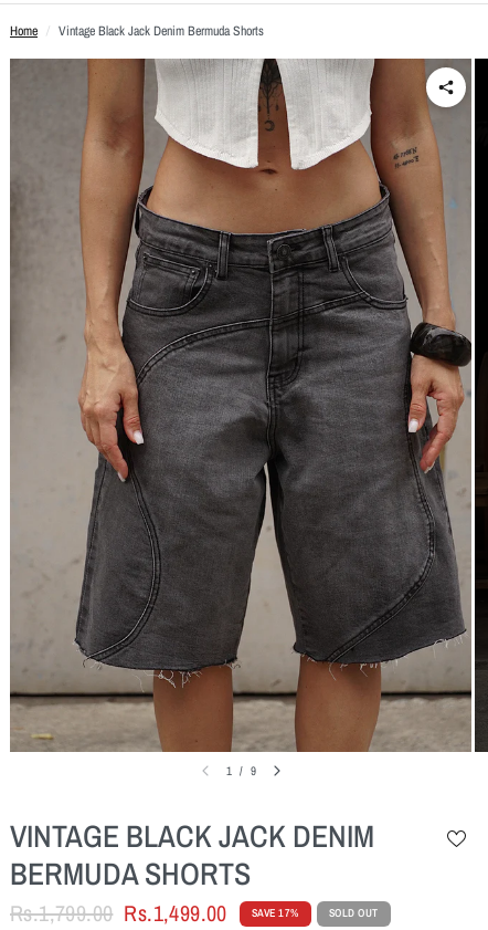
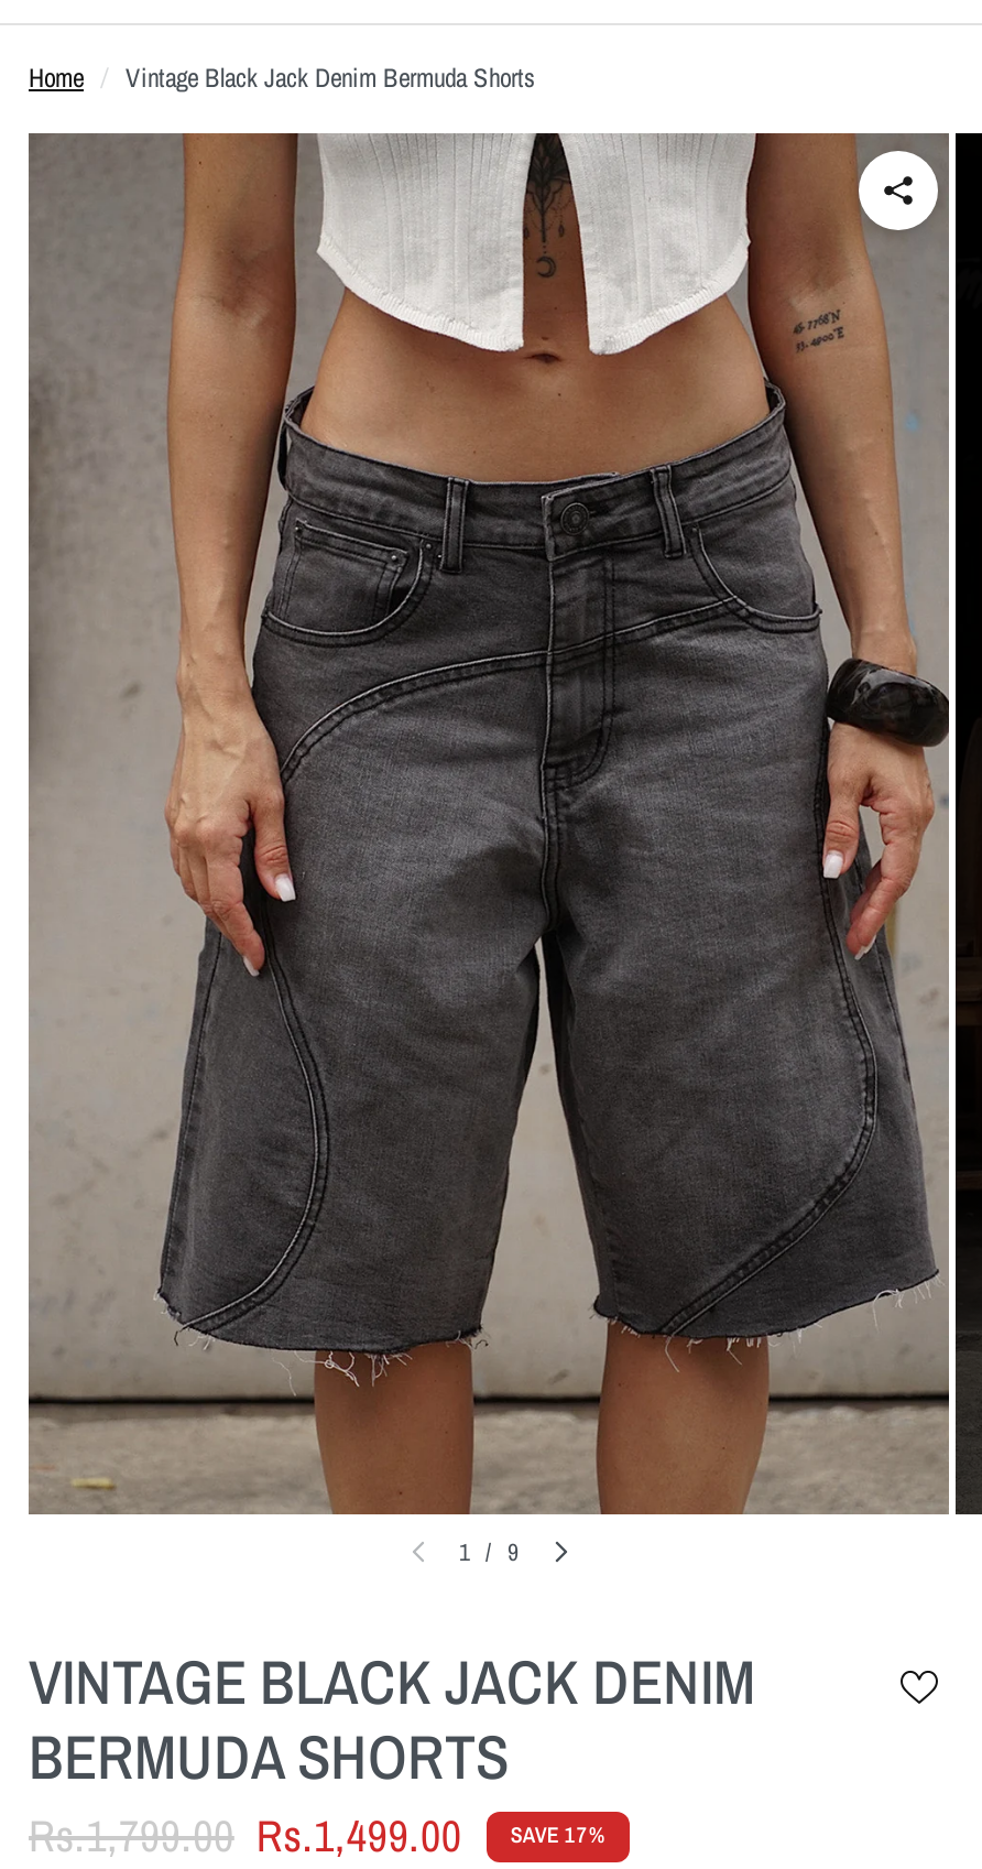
[329,906,378,920] SOLD OUT -> none

